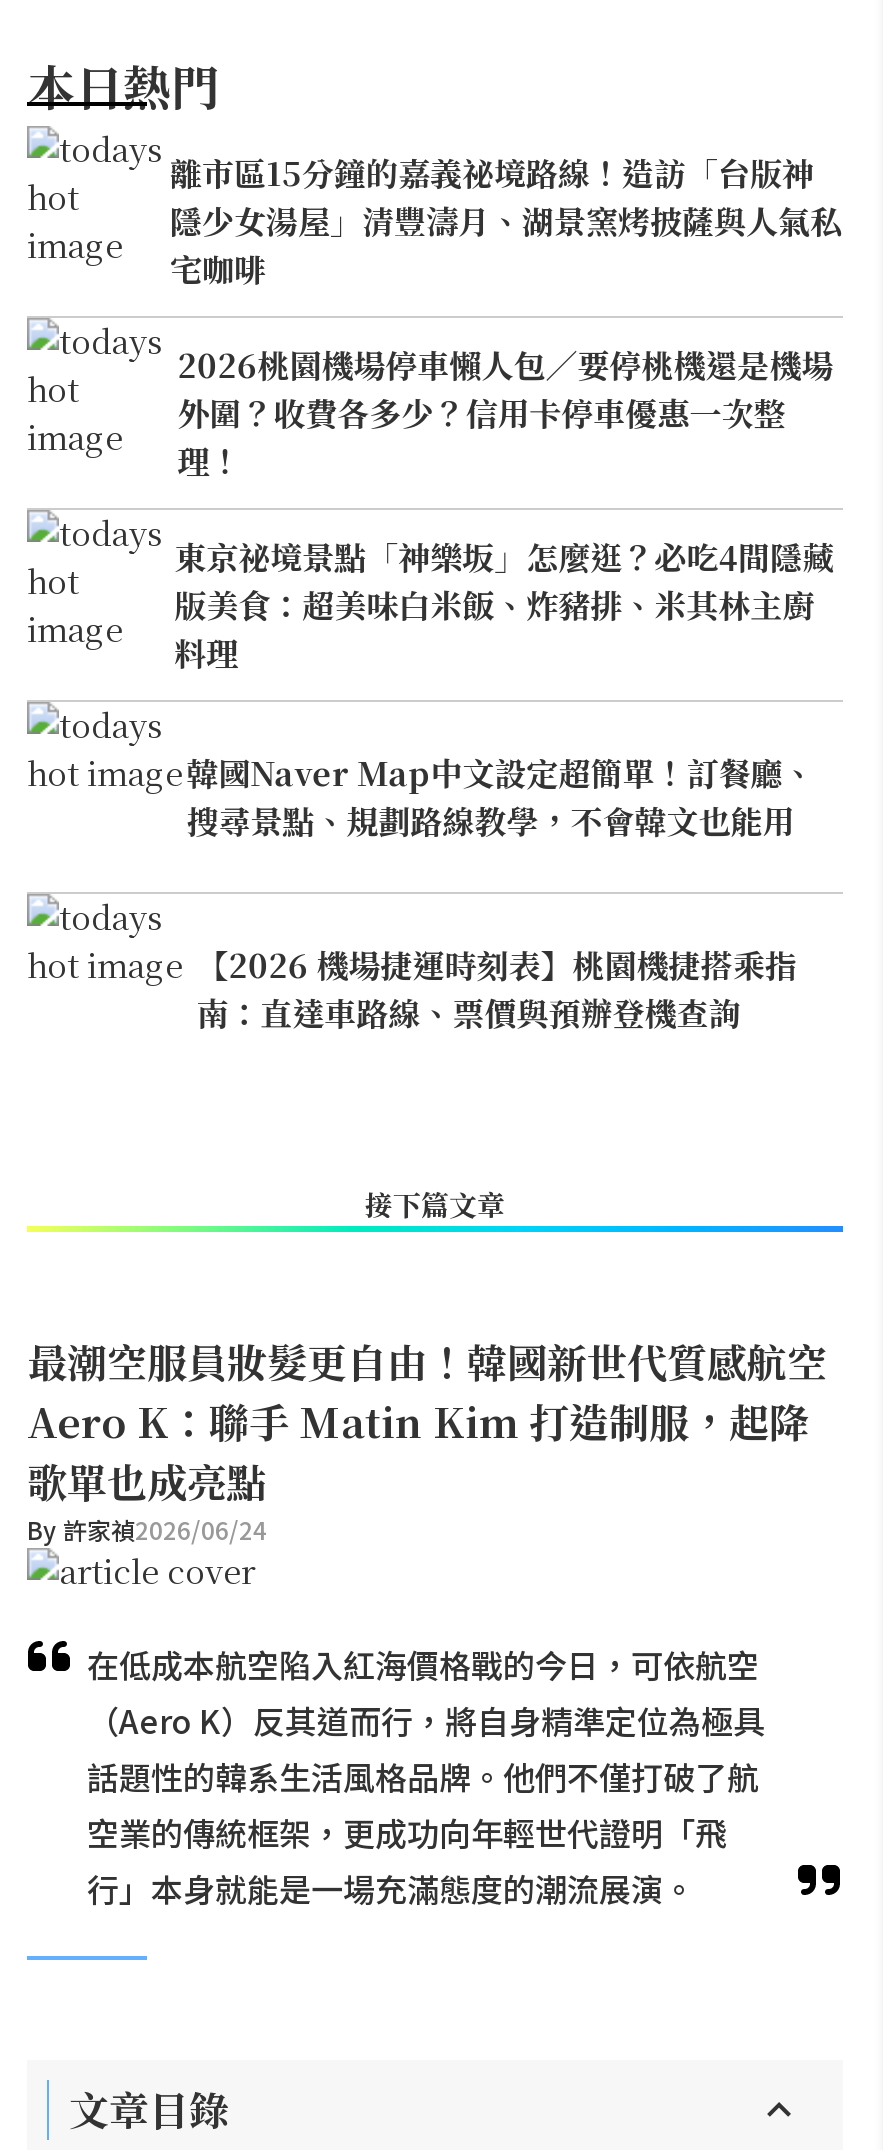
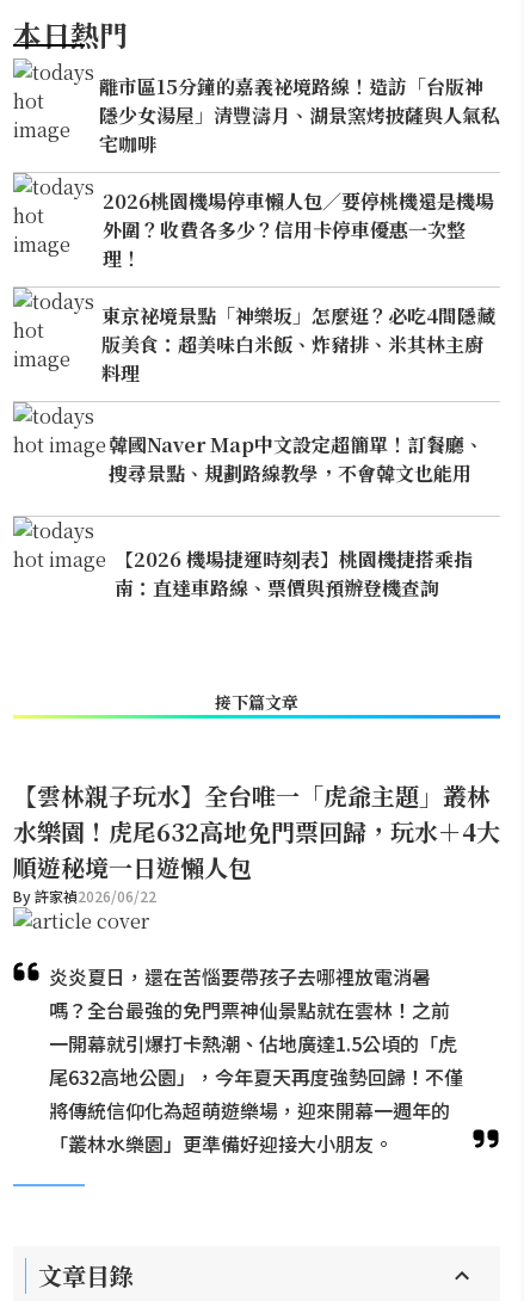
[27,1332,827,1546] 最潮空服員妝髮更自由！韓國新世代質感航空 | Aero K：聯手 Matin Kim 打造制服，起降 | 歌單也成亮點 | By 許家禎2026/06/24 -> [13,778,500,906] 【雲林親子玩水】全台唯一「虎爺主題」叢林 | 水樂園！虎尾632高地免門票回歸，玩水＋4大 | 順遊秘境一日遊懶人包 | By 許家禎2026/06/22
[87,1640,765,1912] 在低成本航空陷入紅海價格戰的今日，可依航空 | （Aero K）反其道而行，將自身精準定位為極具 | 話題性的韓系生活風格品牌。他們不僅打破了航 | 空業的傳統框架，更成功向年輕世代證明「飛 | 行」本身就能是一場充滿態度的潮流展演。 -> [49,962,463,1158] 炎炎夏日，還在苦惱要帶孩子去哪裡放電消暑 | 嗎？全台最強的免門票神仙景點就在雲林！之前 | 一開幕就引爆打卡熱潮、佔地廣達1.5公頃的「虎 | 尾632高地公園」，今年夏天再度強勢回歸！不僅 | 將傳統信仰化為超萌遊樂場，迎來開幕一週年的 | 「叢林水樂園」更準備好迎接大小朋友。

